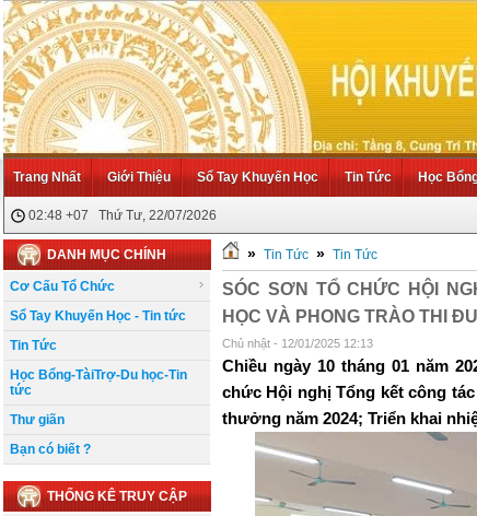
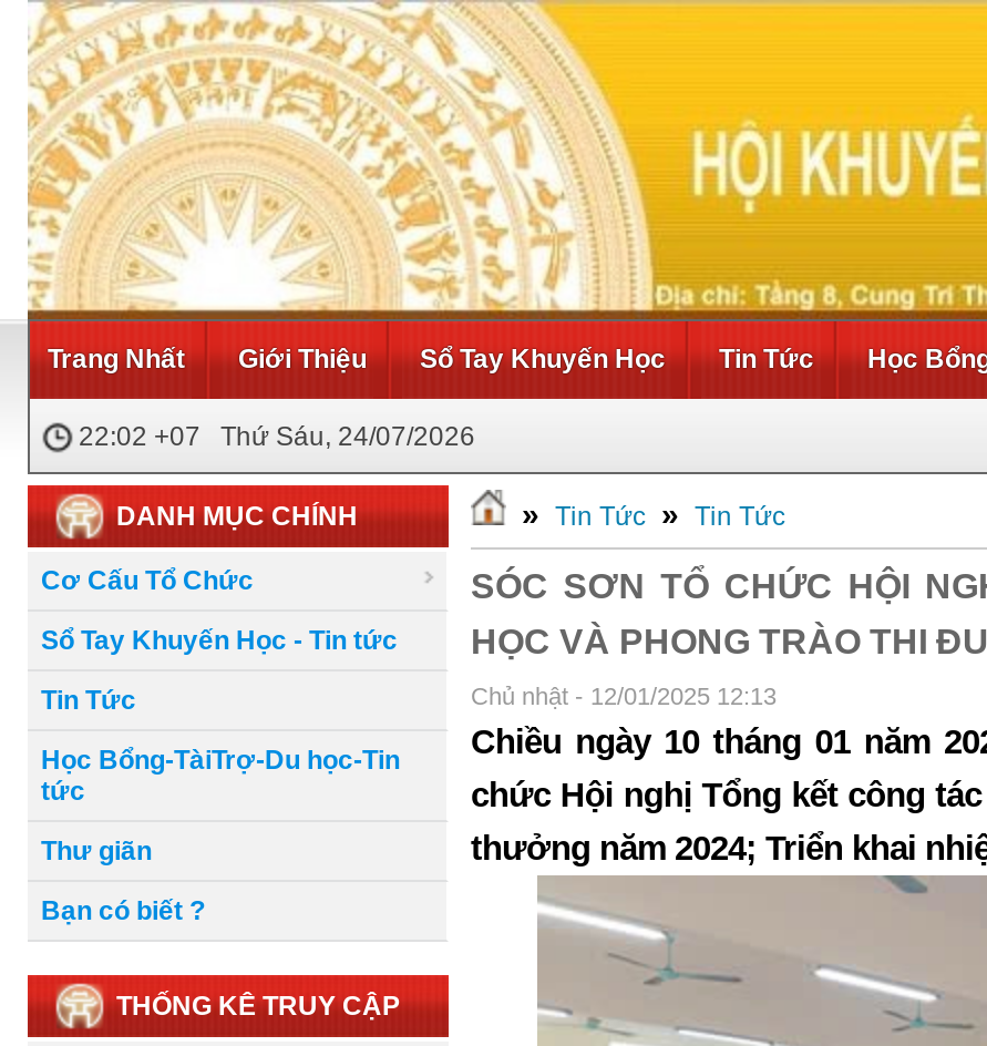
[28,208,217,223] 02:48 +07 Thứ Tư, 22/07/2026 -> [79,421,475,452] 22:02 +07 Thứ Sáu, 24/07/2026

